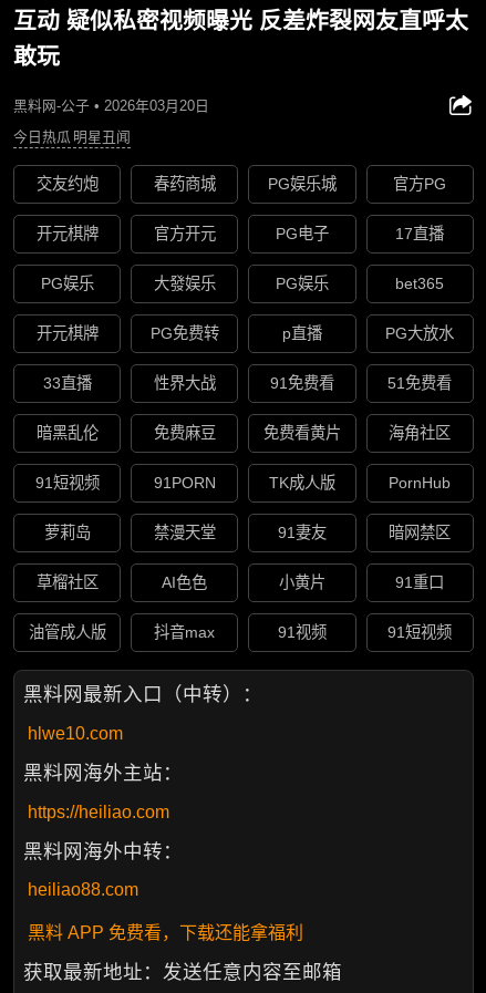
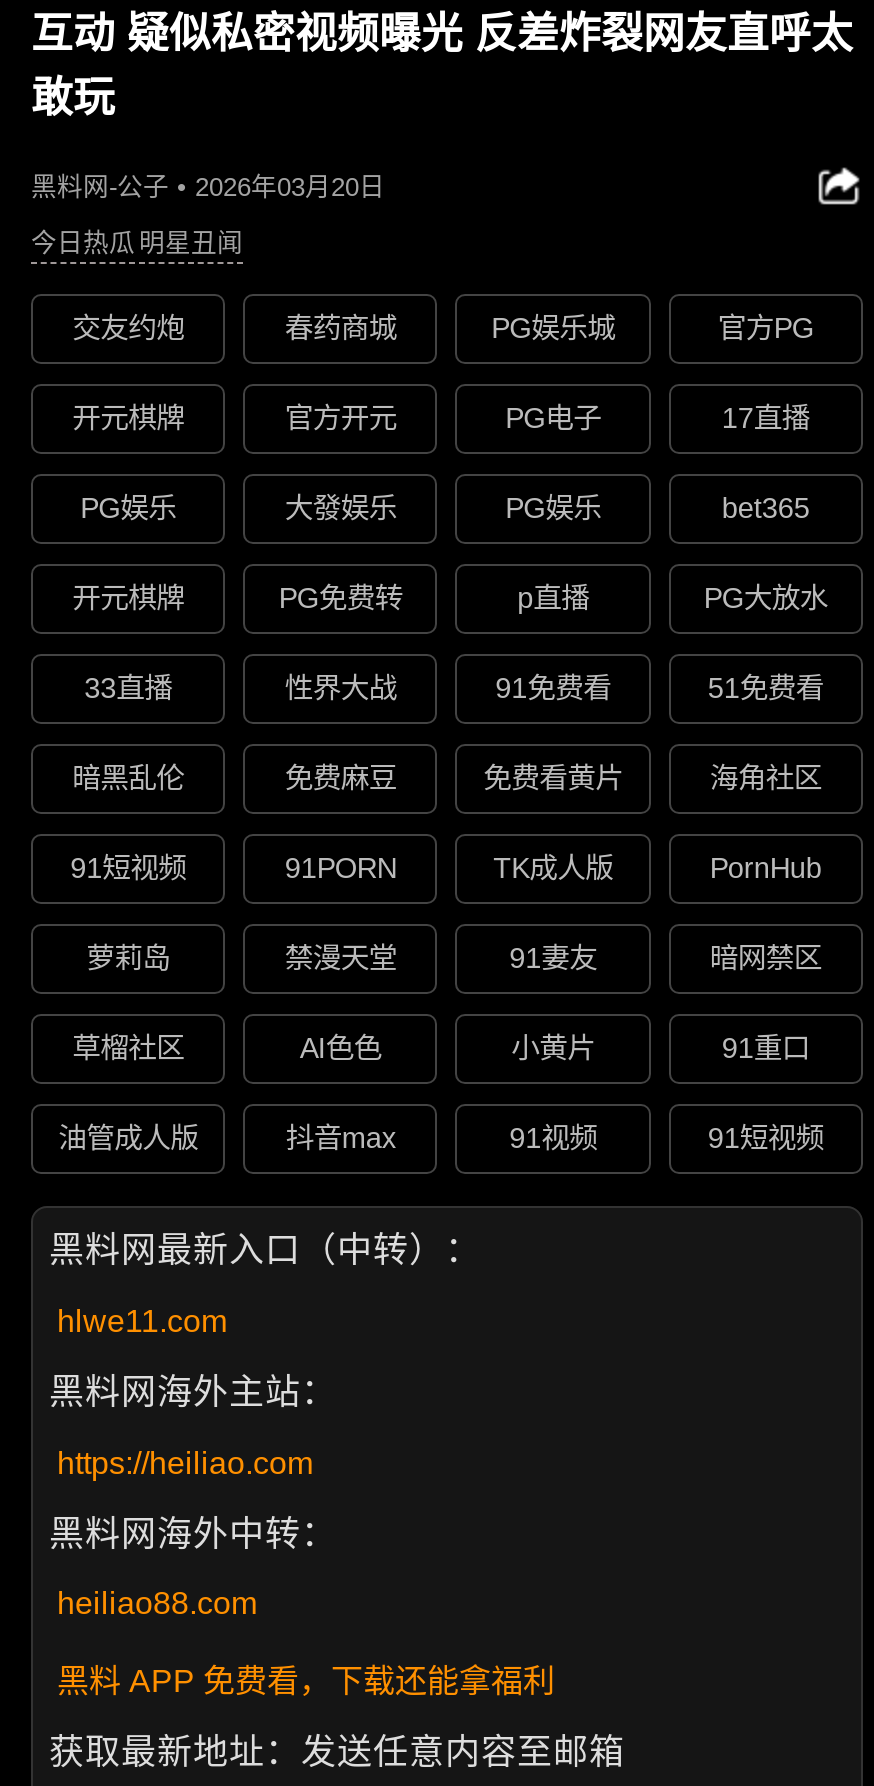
[28,724,123,743] hlwe10.com -> [57,1304,227,1338] hlwe11.com

